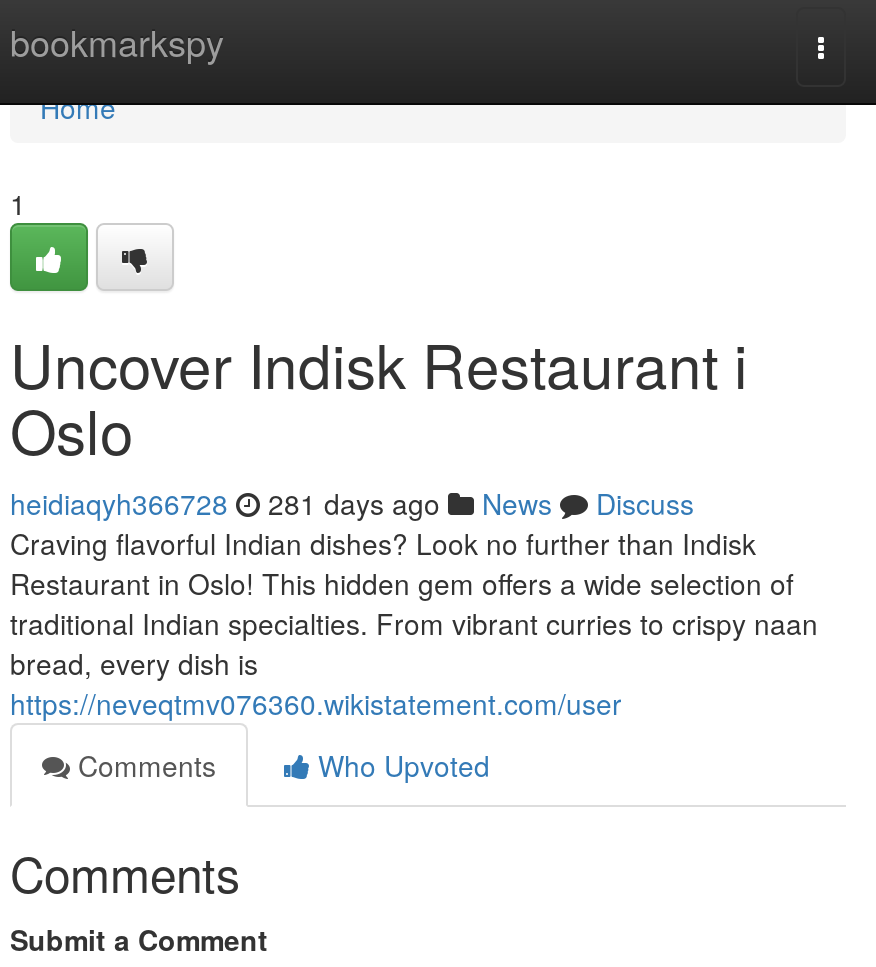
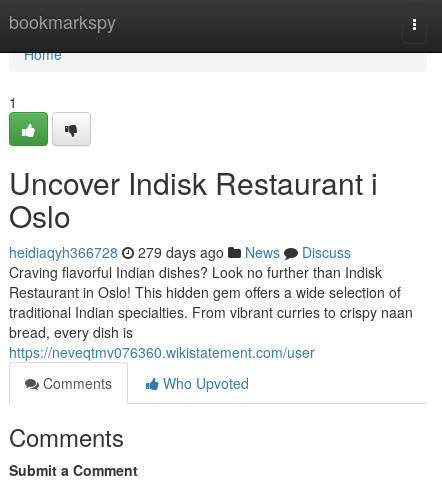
[10,483,694,523] heidiaqyh366728 281 days ago News Discuss -> [9,242,351,262] heidiaqyh366728 279 days ago News Discuss

